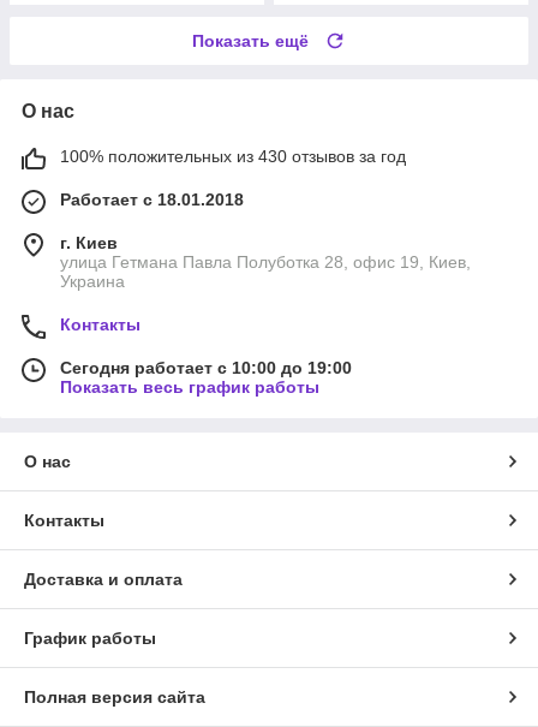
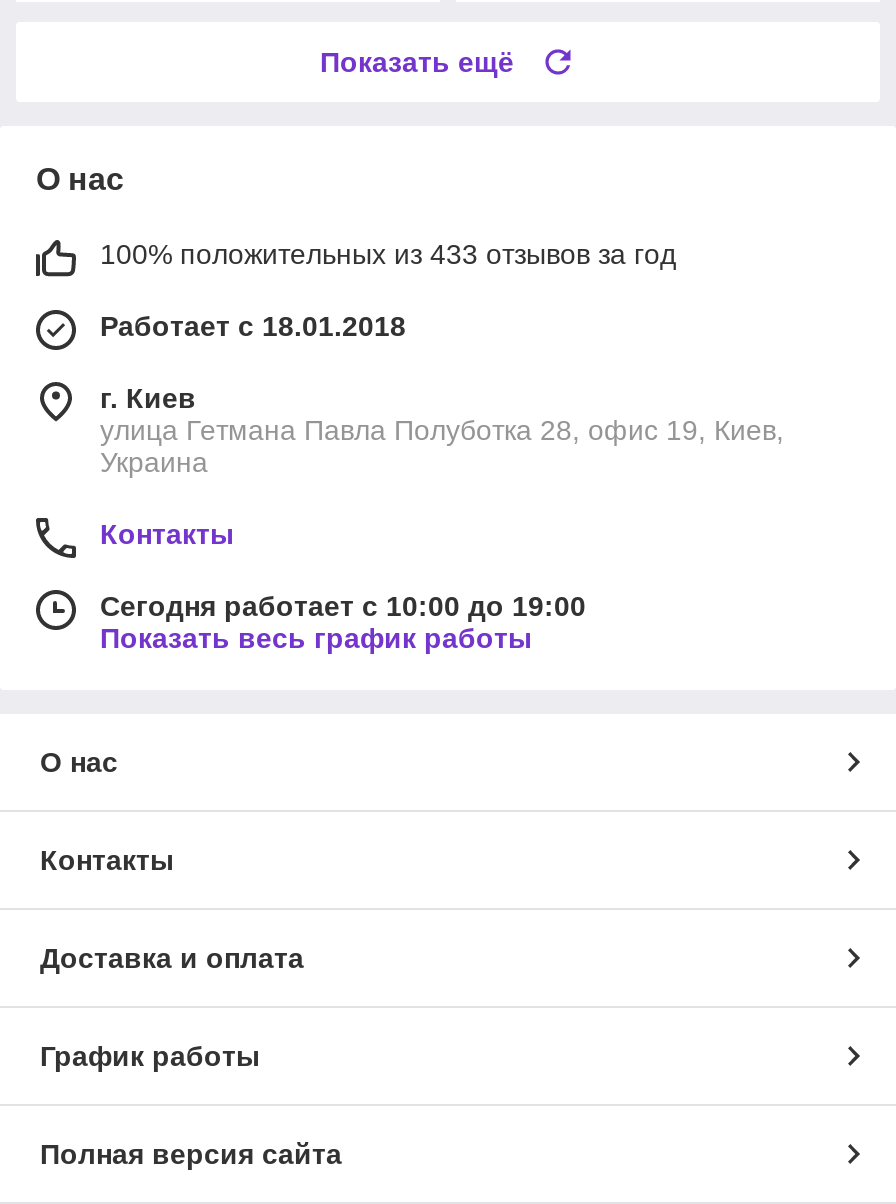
[60,146,406,166] 100% положительных из 430 отзывов за год -> [100,238,676,270] 100% положительных из 433 отзывов за год

